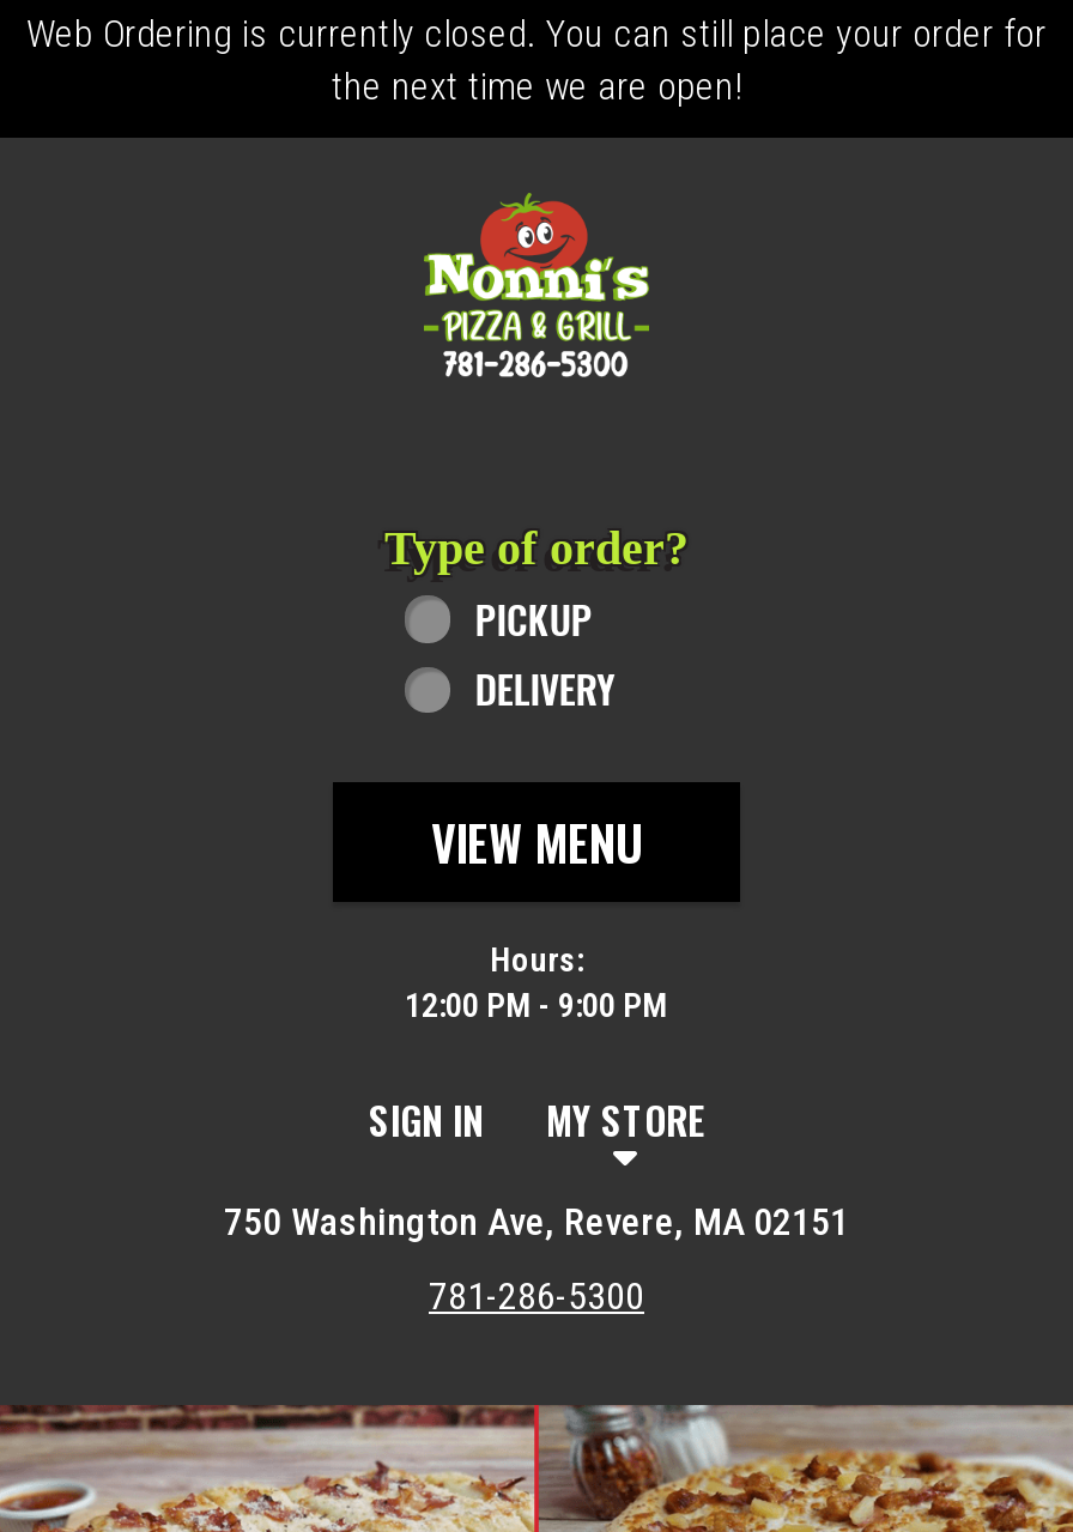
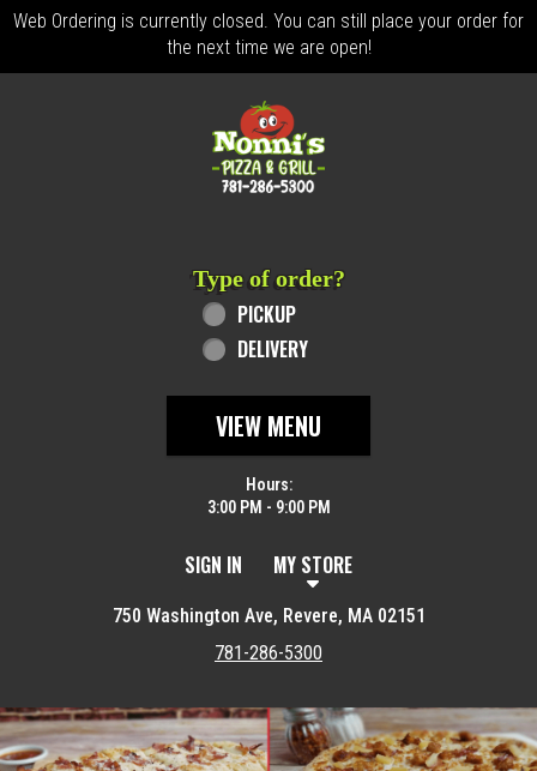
[405,985,668,1023] 12:00 PM - 9:00 PM -> [207,497,330,516] 3:00 PM - 9:00 PM

